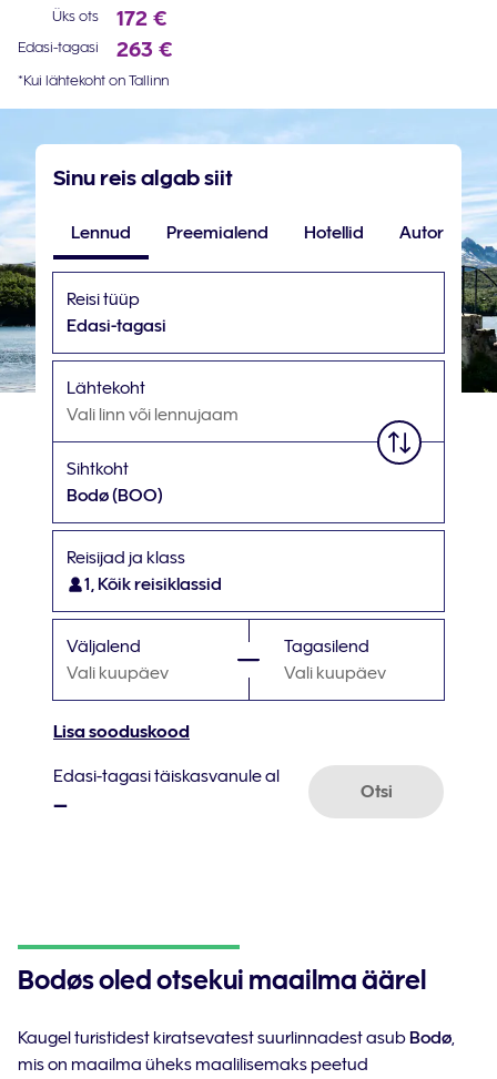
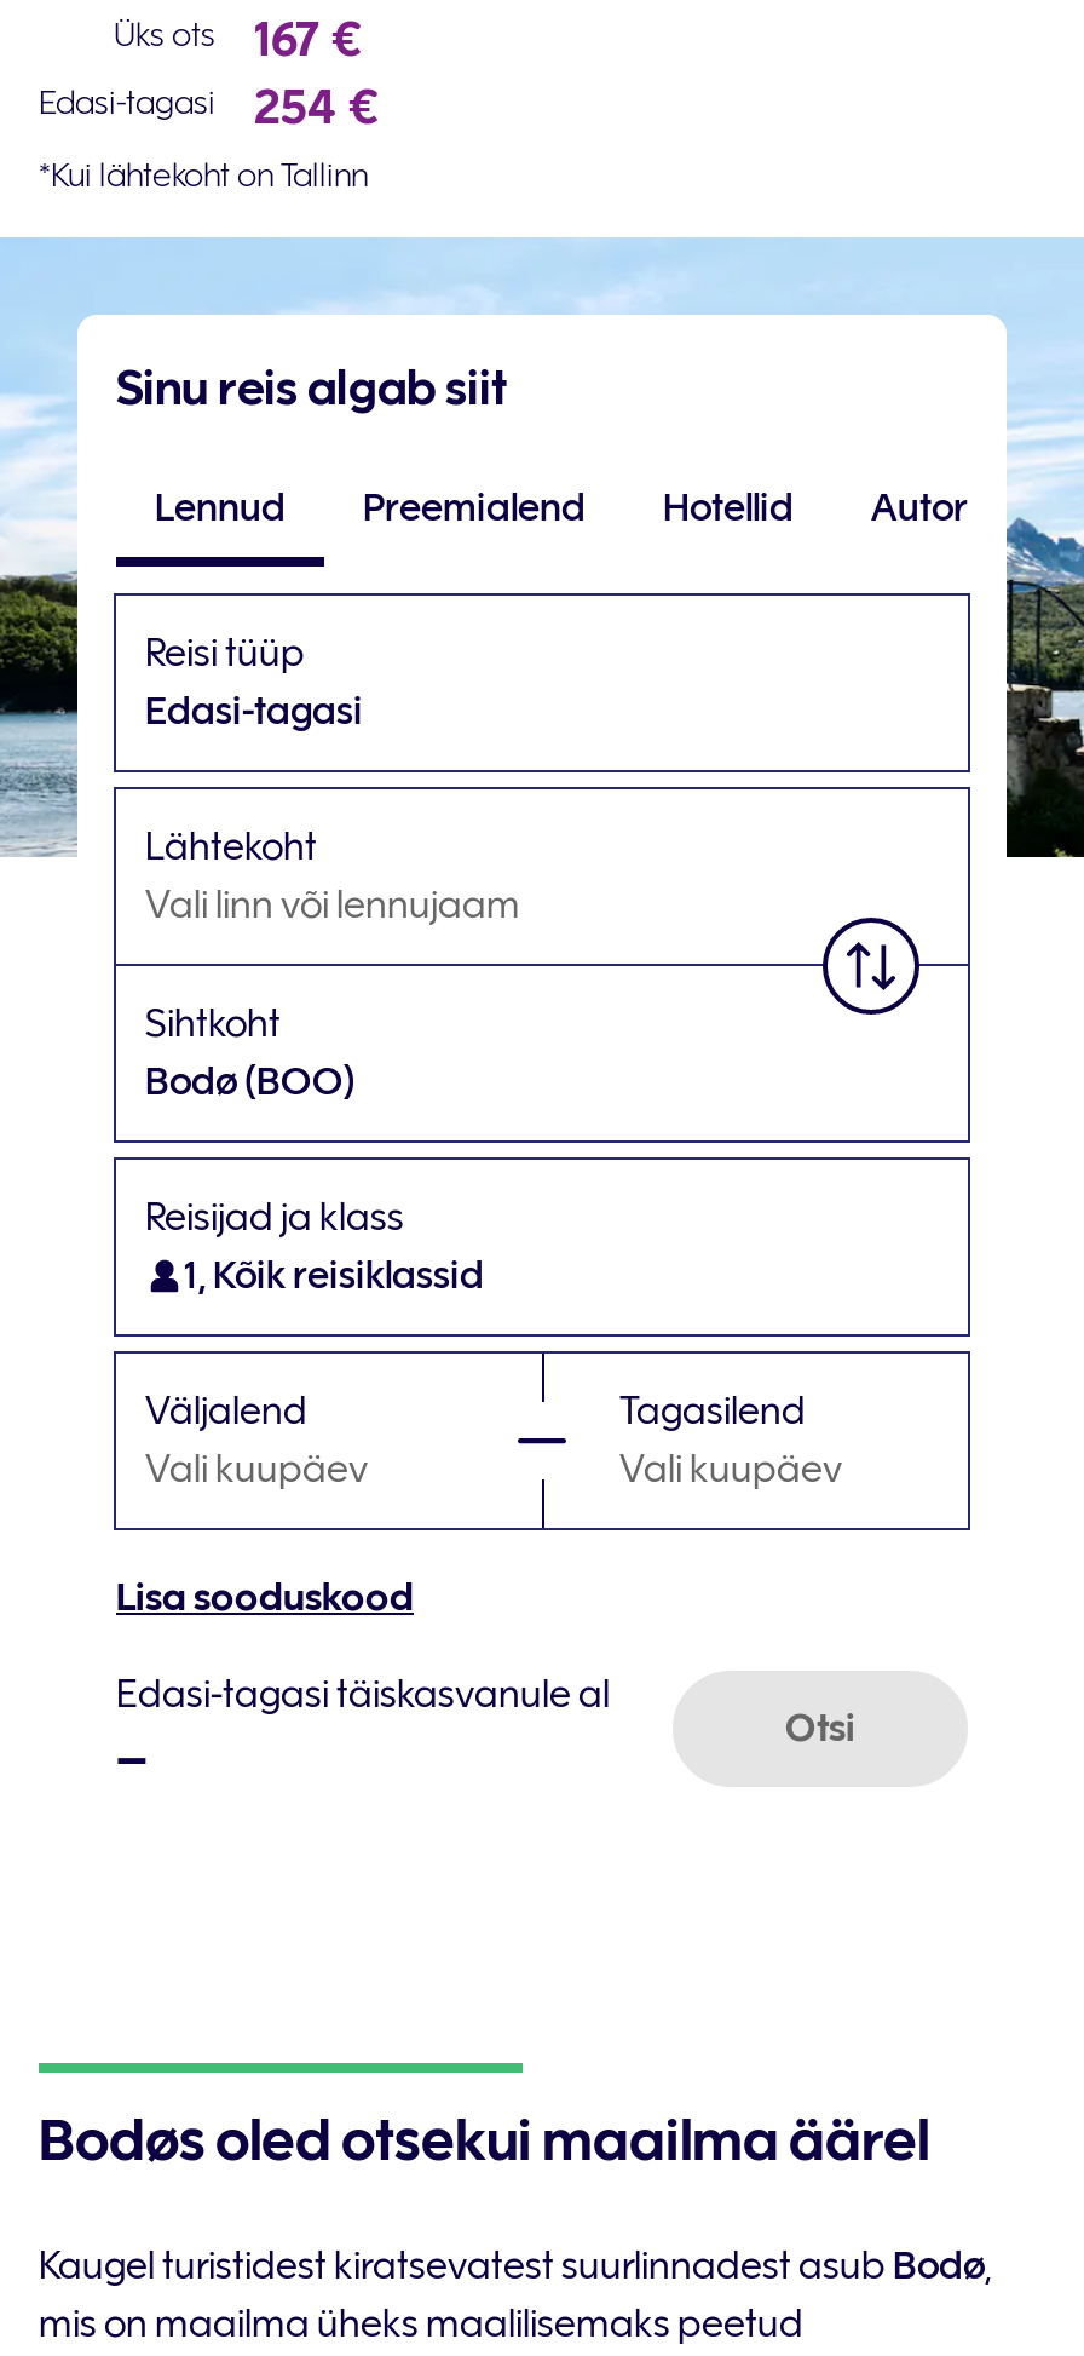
[52,6,168,30] Üks ots 172 € -> [114,12,363,65] Üks ots 167 €
[18,37,173,61] Edasi-tagasi 263 € -> [39,80,380,133] Edasi-tagasi 254 €

